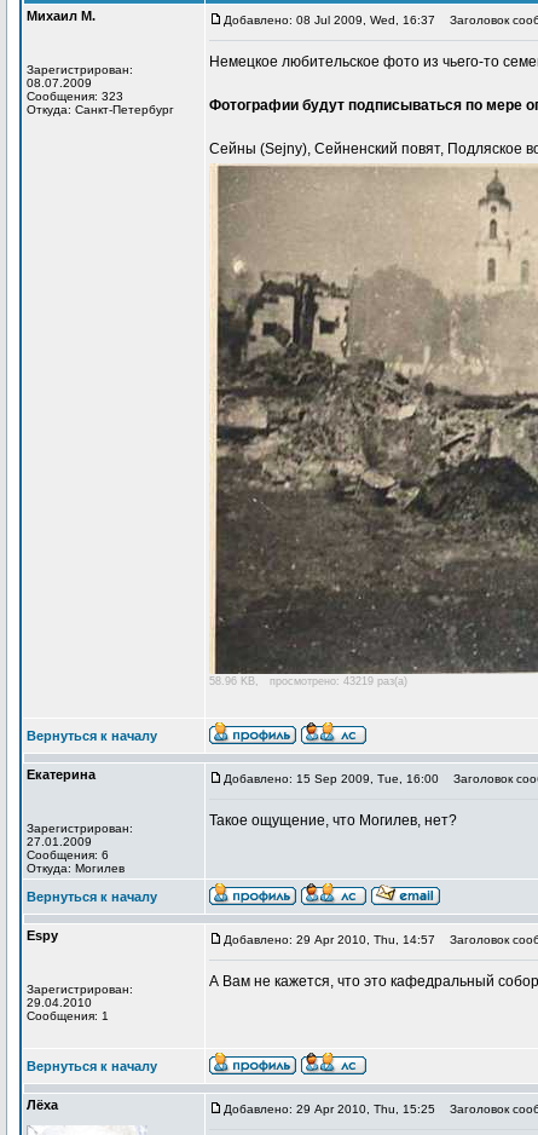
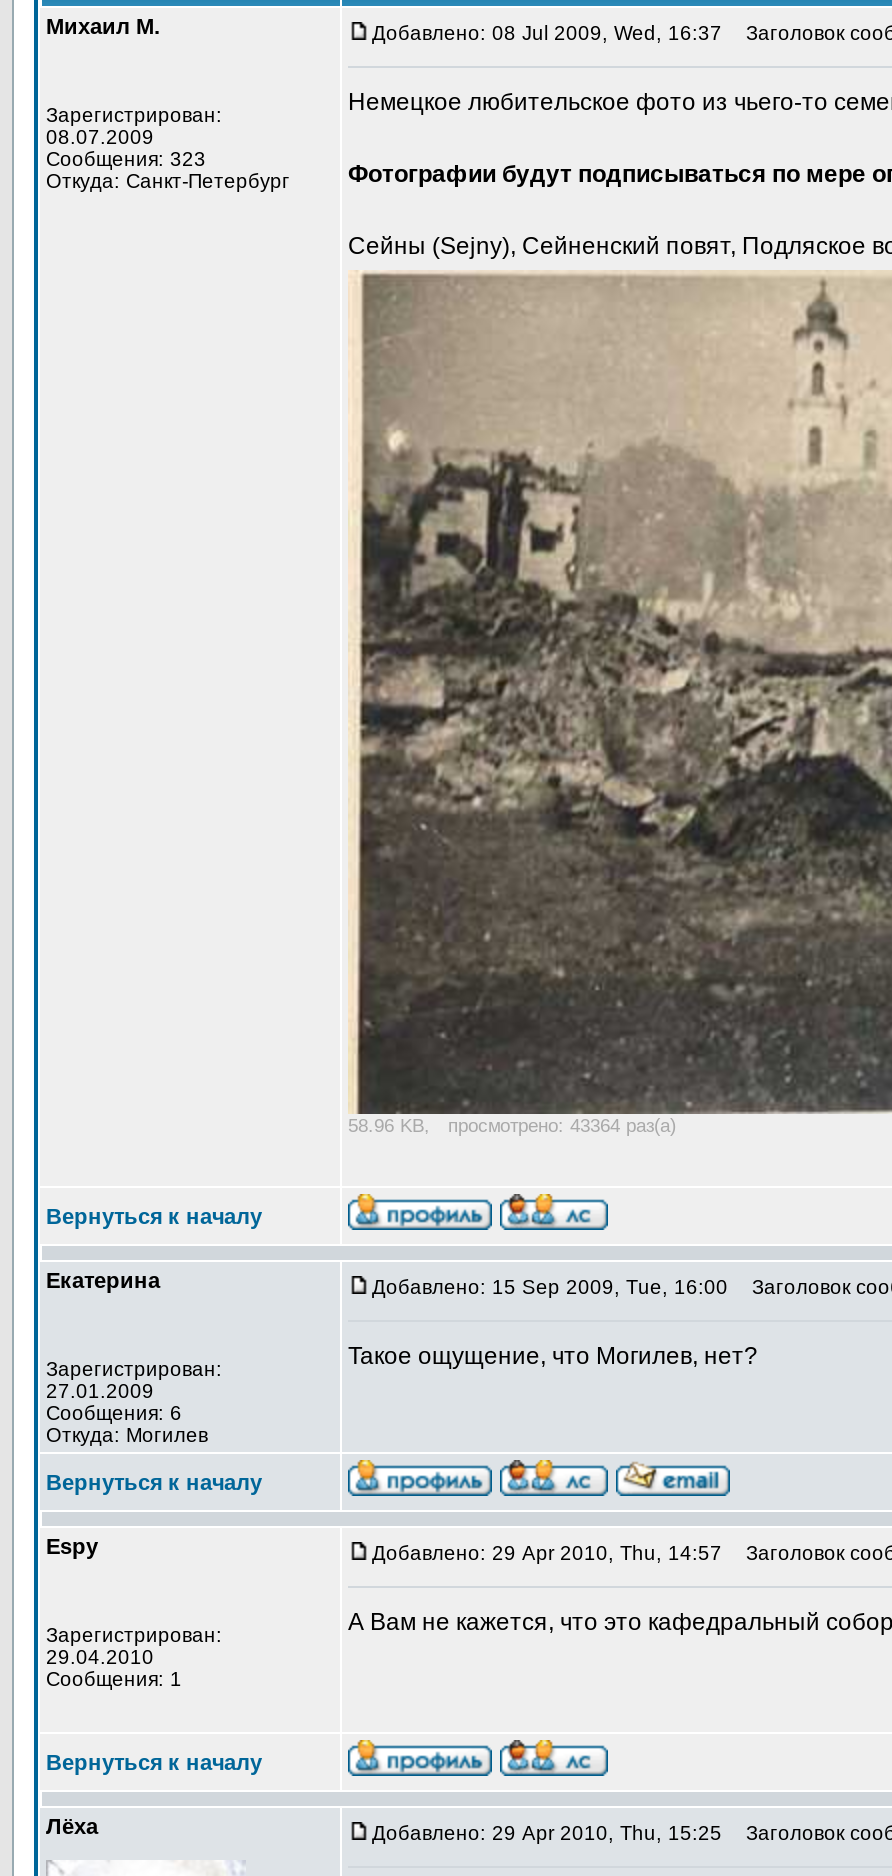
[209,675,407,687] 58.96 KB, просмотрено: 43219 раз(а) -> [348,1116,676,1136] 58.96 KB, просмотрено: 43364 раз(а)

